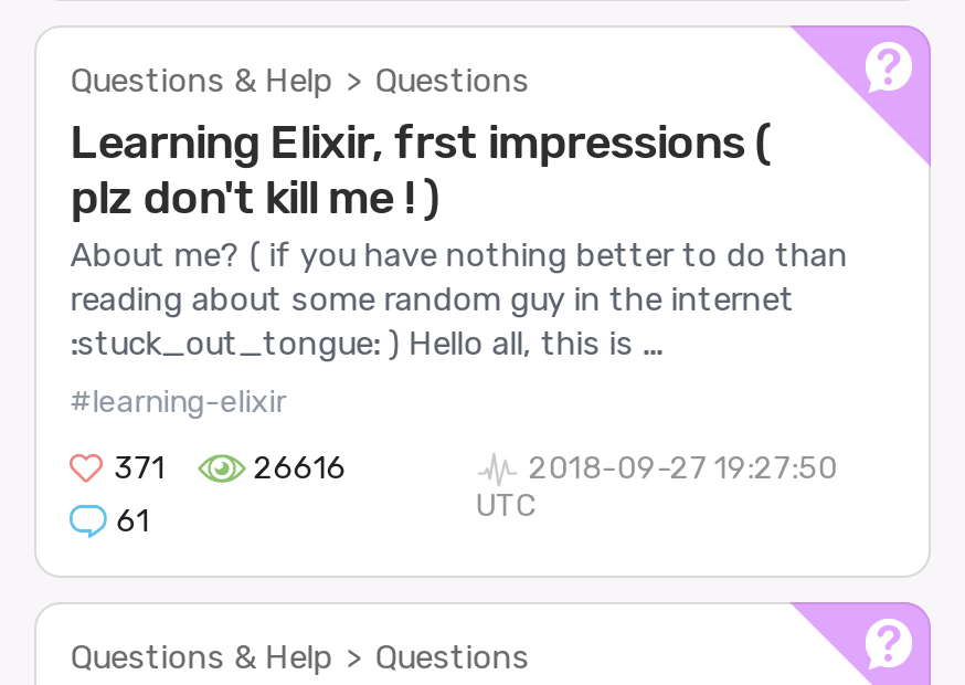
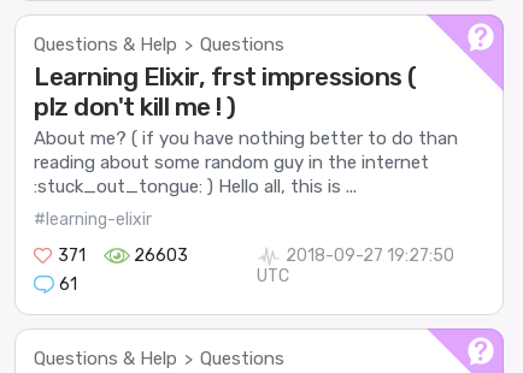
[254,450,346,488] 26616 -> [134,245,188,266] 26603

